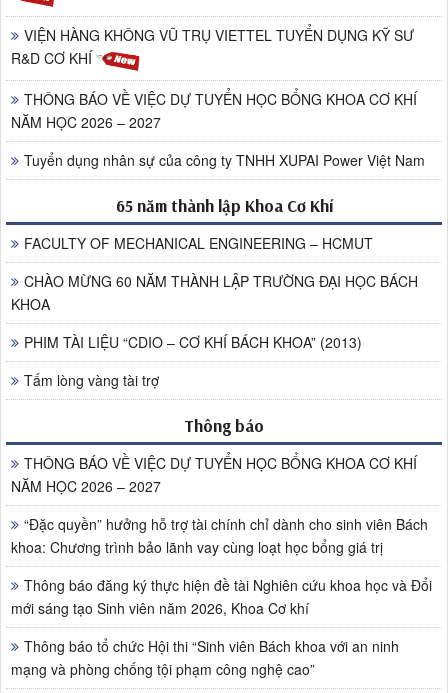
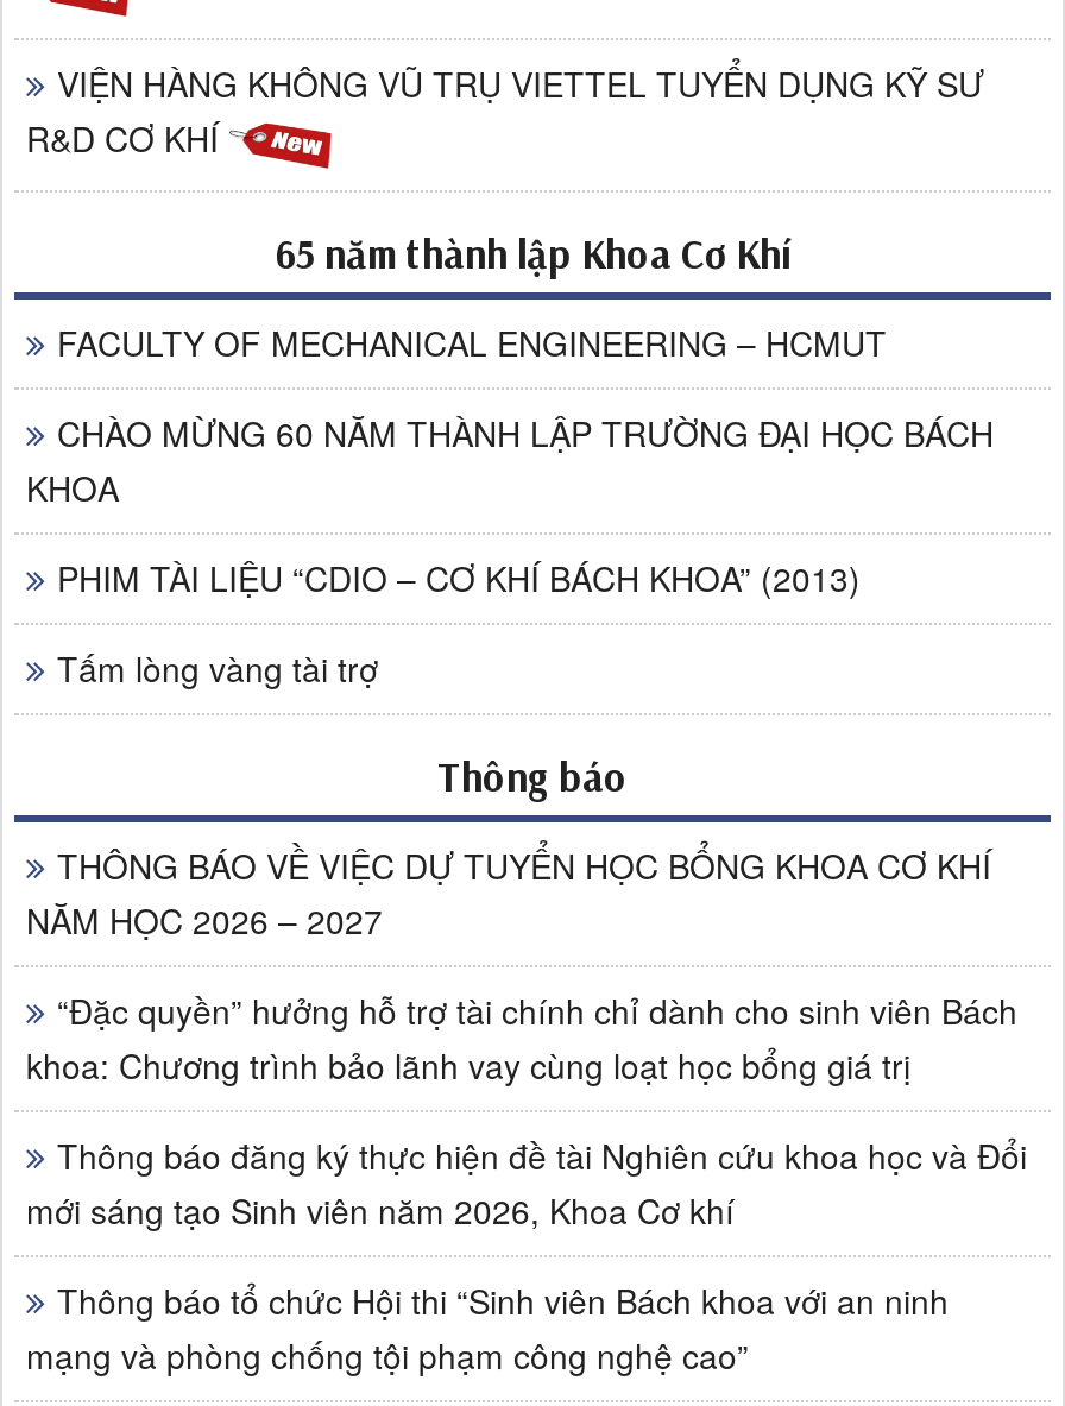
[11,89,425,170] THÔNG BÁO VỀ VIỆC DỰ TUYỂN HỌC BỔNG KHOA CƠ KHÍ | NĂM HỌC 2026 – 2027 | Tuyển dụng nhân sự của công ty TNHH XUPAI Power Việt Nam -> none

